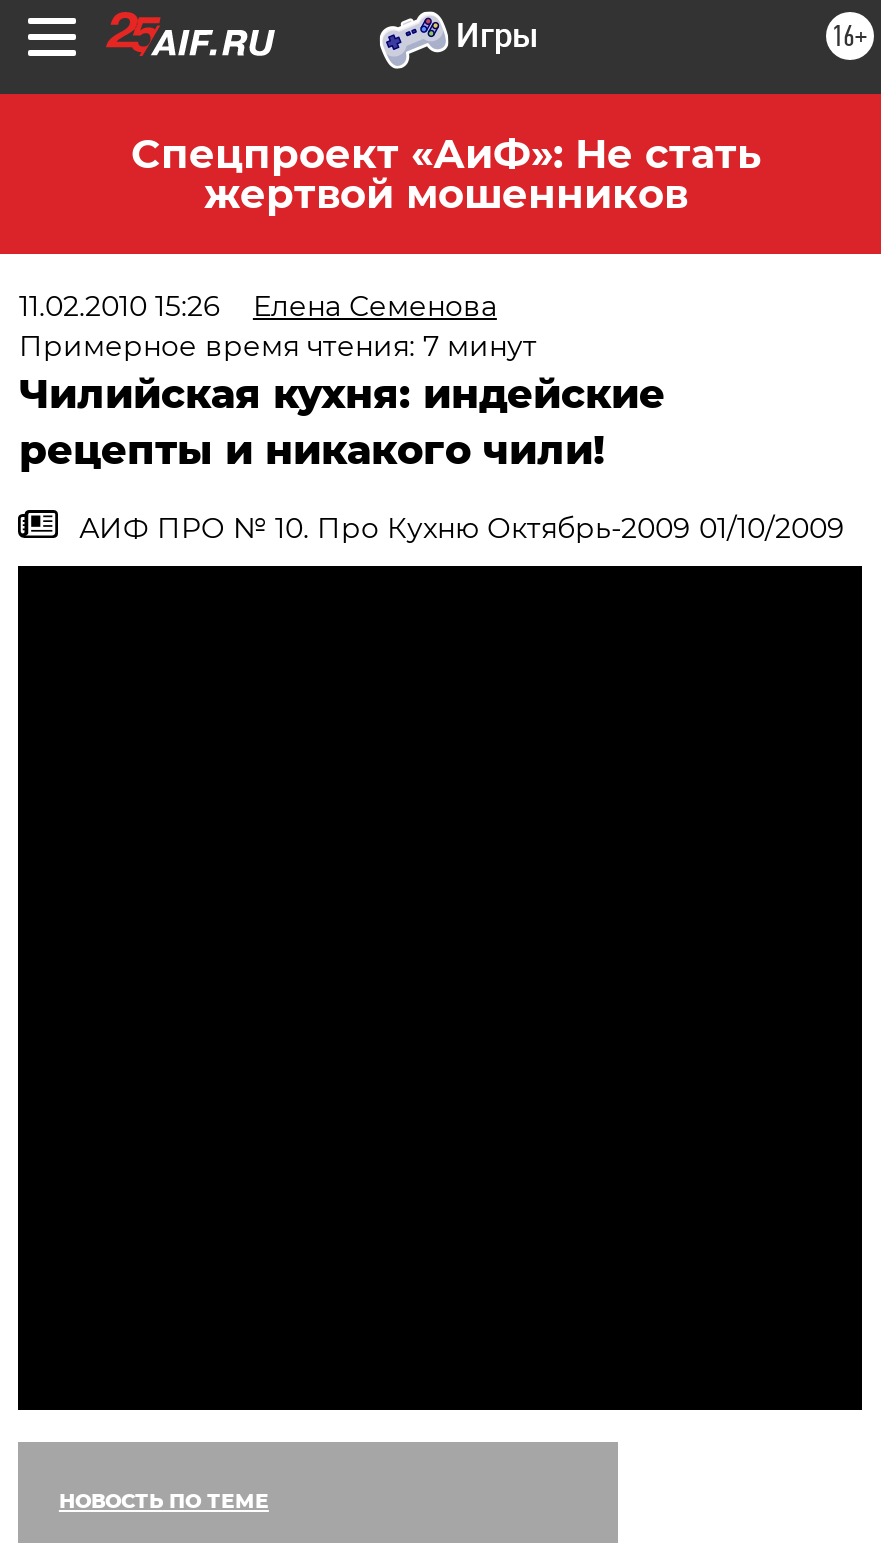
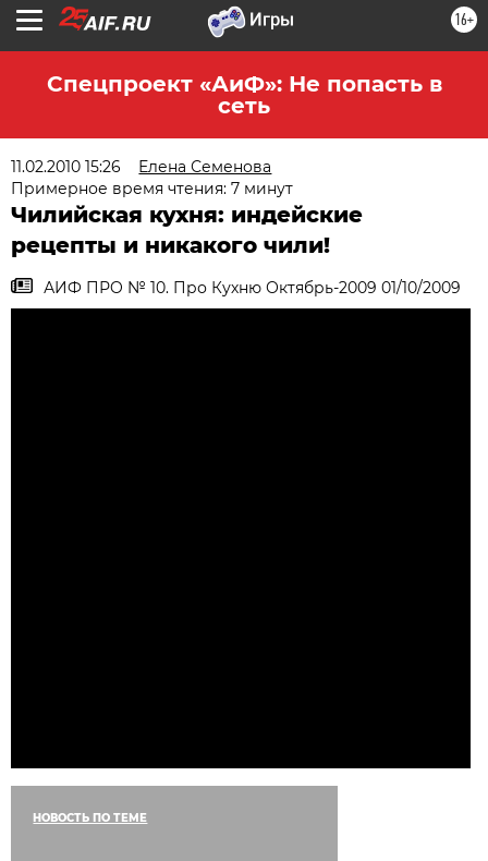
[131,130,761,218] Спецпроект «АиФ»: Не стать | жертвой мошенников -> [46,71,442,119] Спецпроект «АиФ»: Не попасть в | сеть

